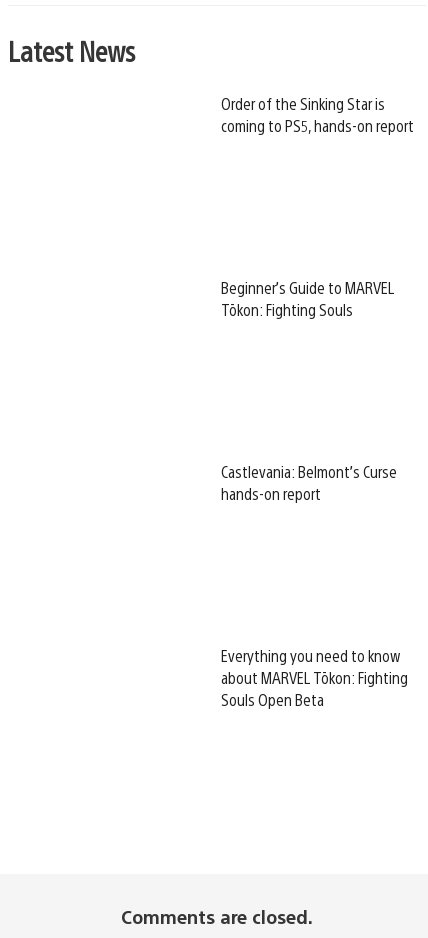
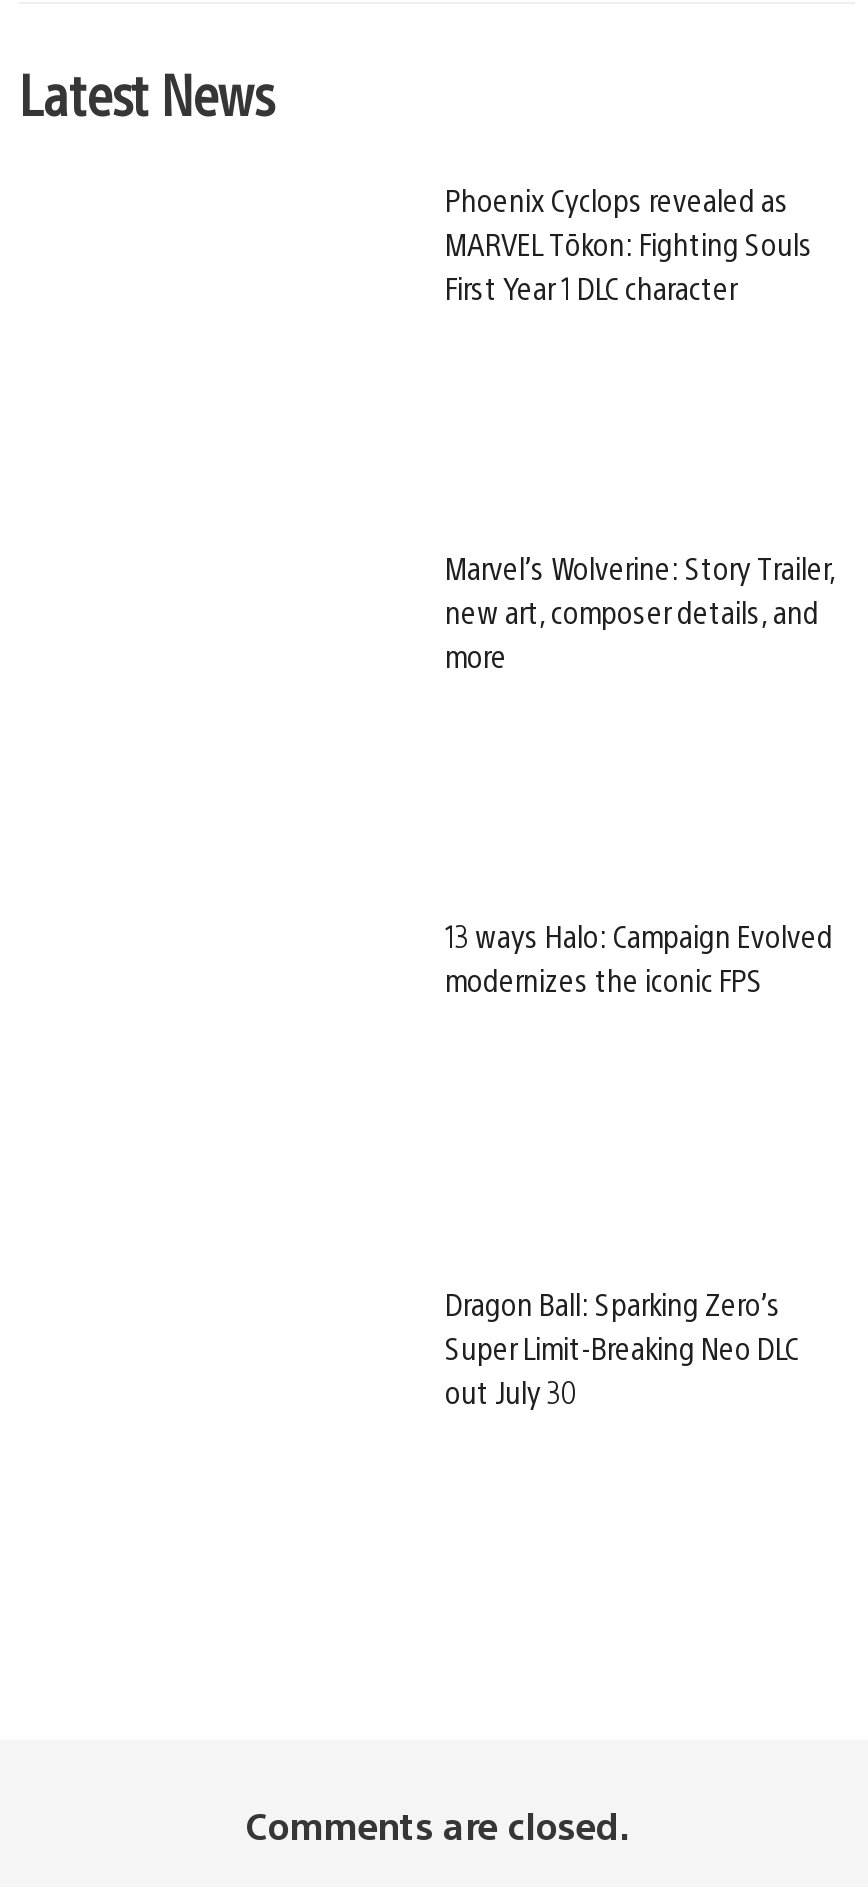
[221,93,414,136] Order of the Sinking Star is | coming to PS5, hands-on report -> [445,178,813,308] Phoenix Cyclops revealed as | MARVEL Tōkon: Fighting Souls | First Year 1 DLC character
[221,277,394,320] Beginner’s Guide to MARVEL | Tōkon: Fighting Souls -> [445,546,835,676] Marvel’s Wolverine: Story Trailer, | new art, composer details, and | more
[221,461,397,504] Castlevania: Belmont’s Curse | hands-on report -> [445,914,833,1000] 13 ways Halo: Campaign Evolved | modernizes the iconic FPS
[221,645,408,710] Everything you need to know | about MARVEL Tōkon: Fighting | Souls Open Beta -> [445,1282,799,1412] Dragon Ball: Sparking Zero’s | Super Limit-Breaking Neo DLC | out July 30

